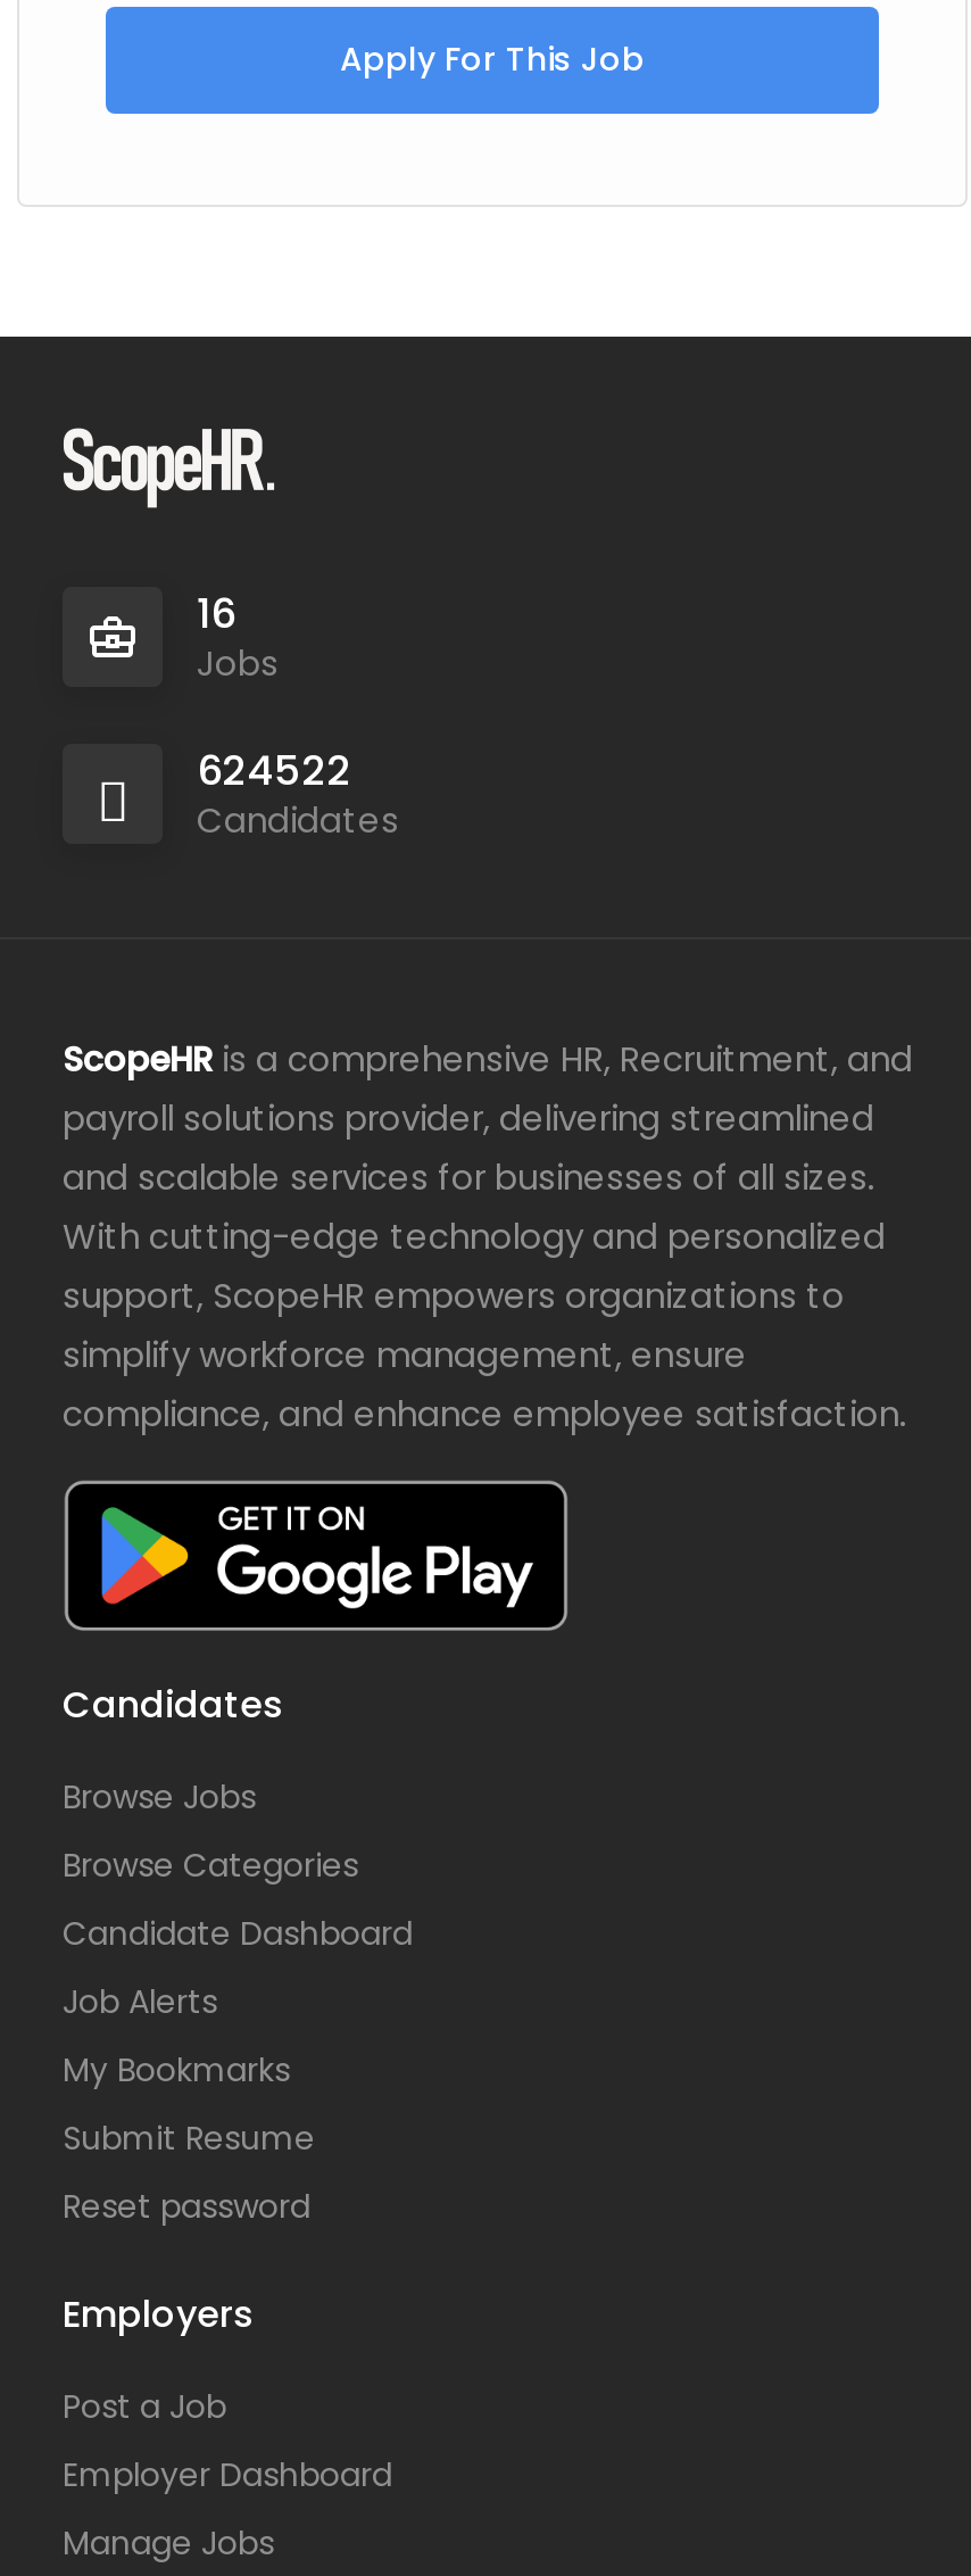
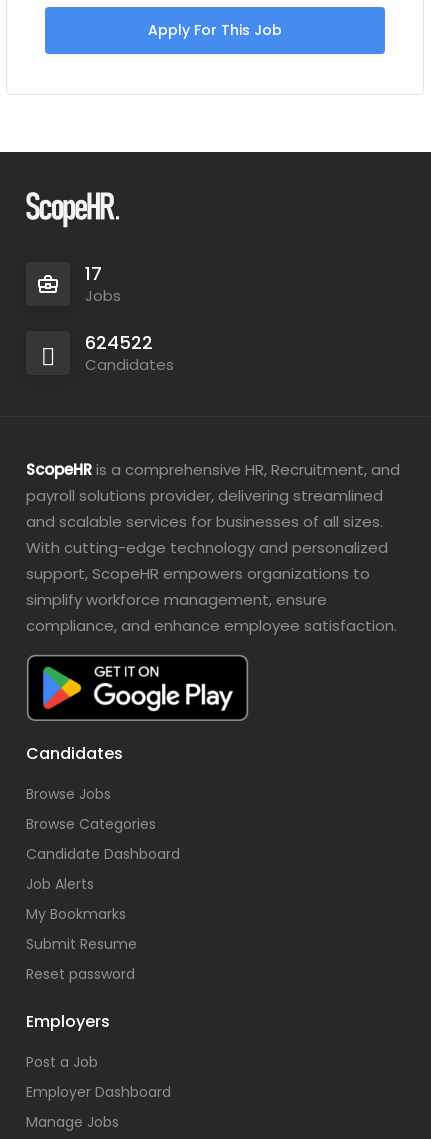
[197,585,235,641] 16 -> [85,261,102,286] 17

